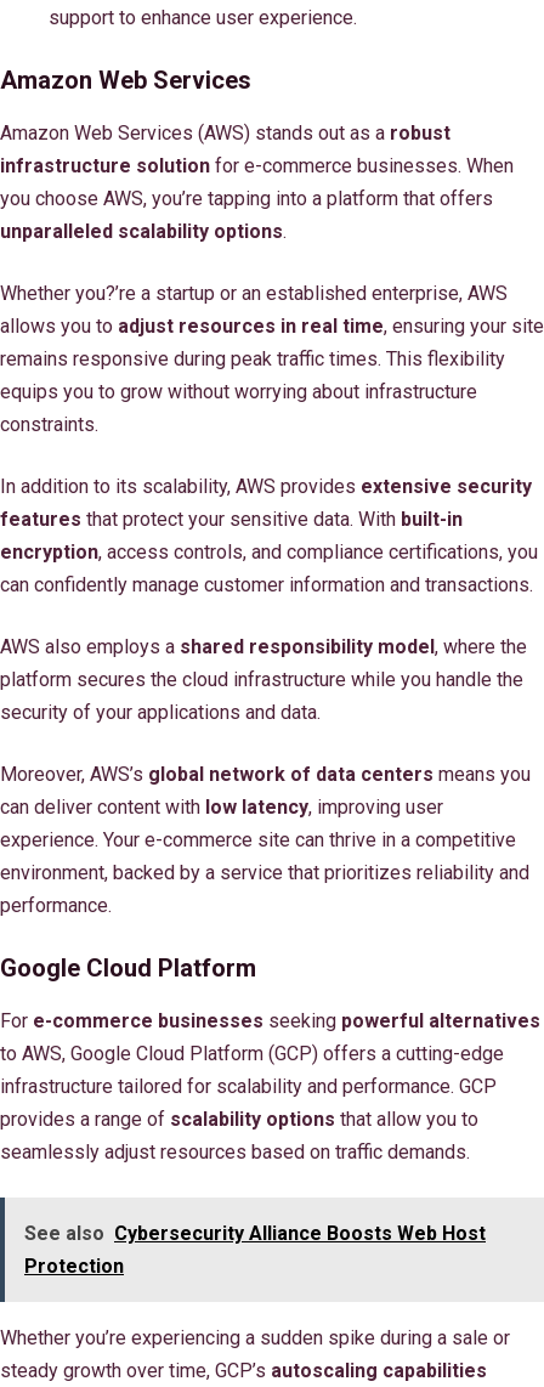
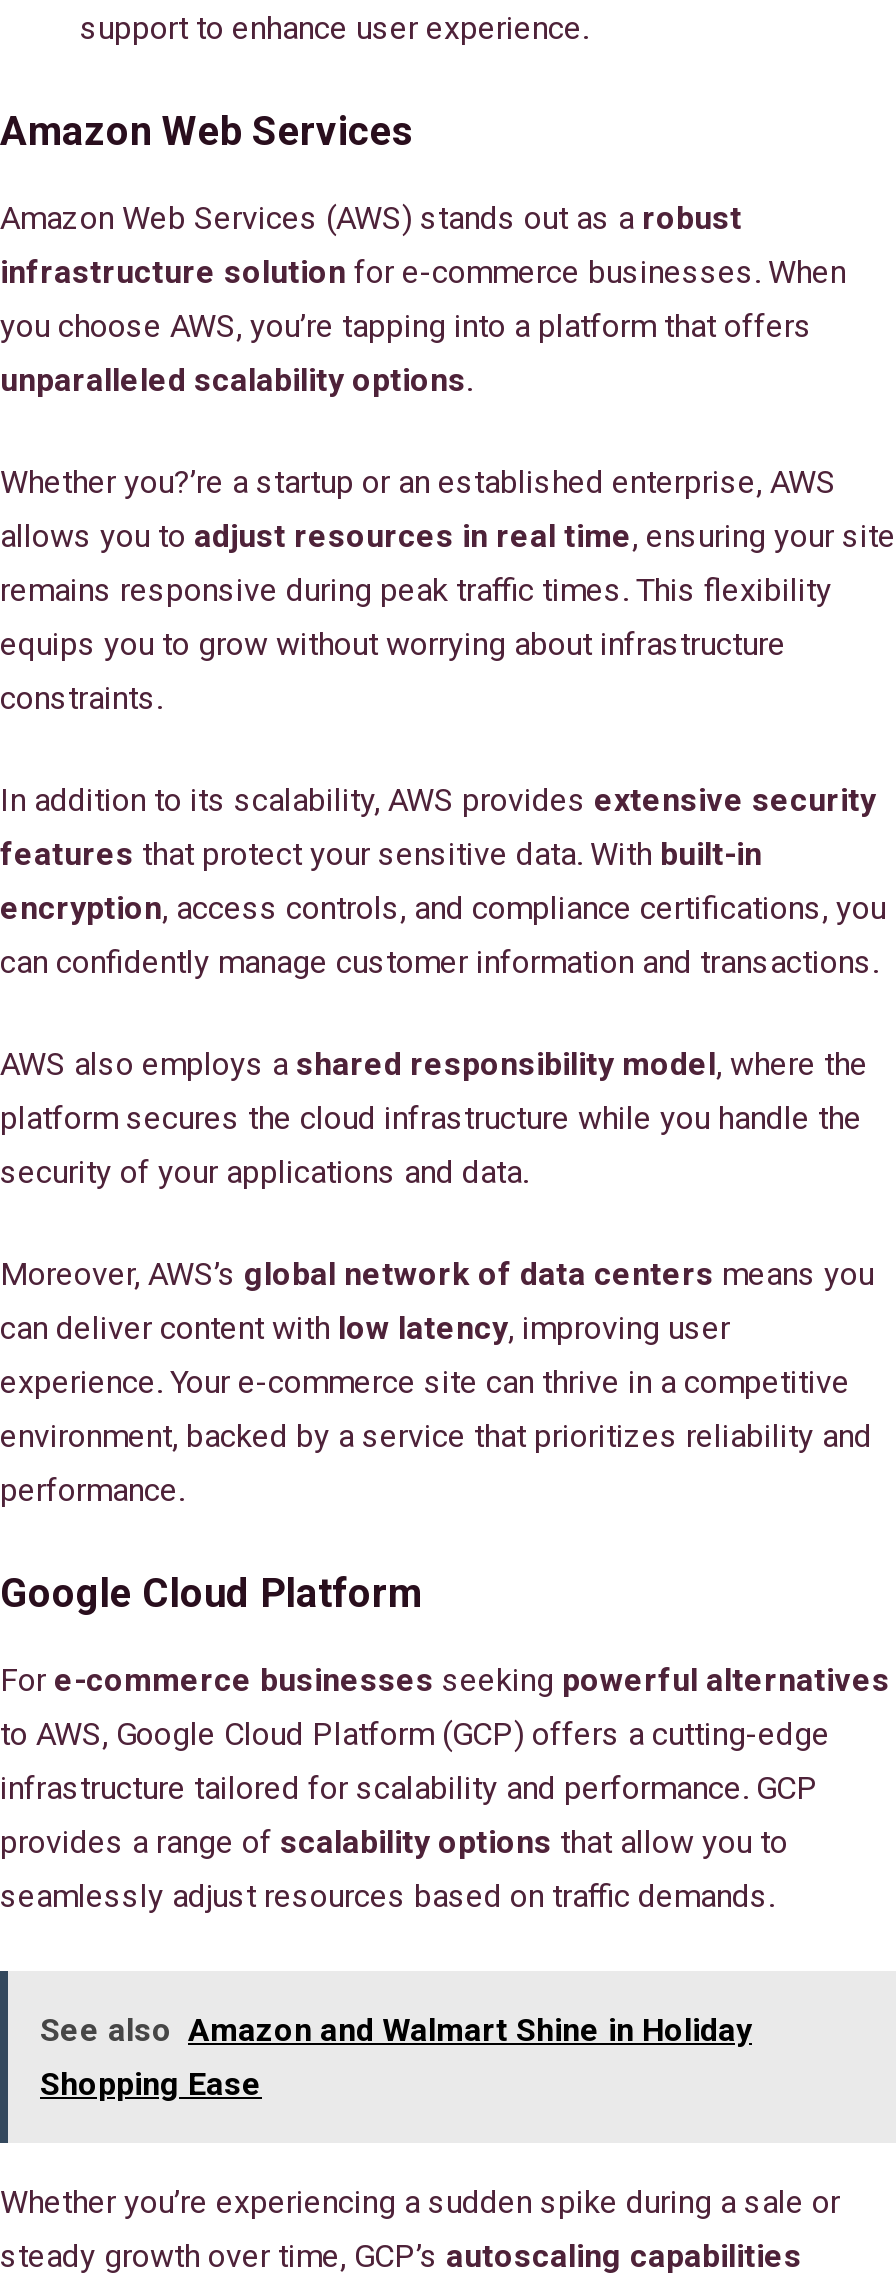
[24,1222,486,1278] See also Cybersecurity Alliance Boosts Web Host | Protection -> [40,2011,752,2103] See also Amazon and Walmart Shine in Holiday | Shopping Ease

